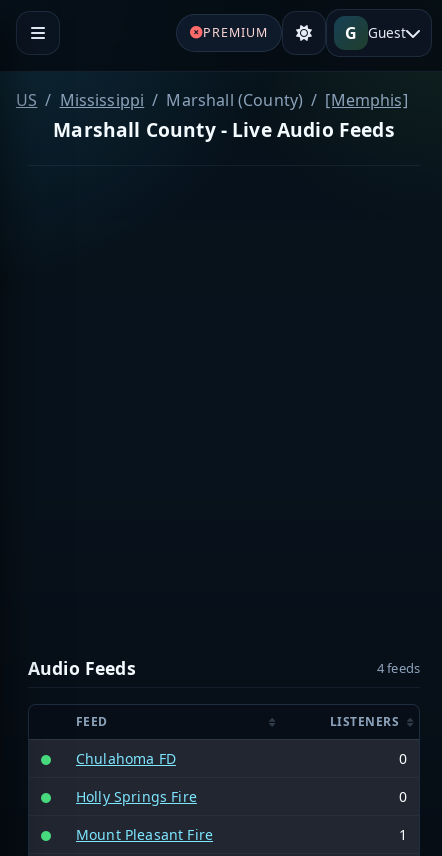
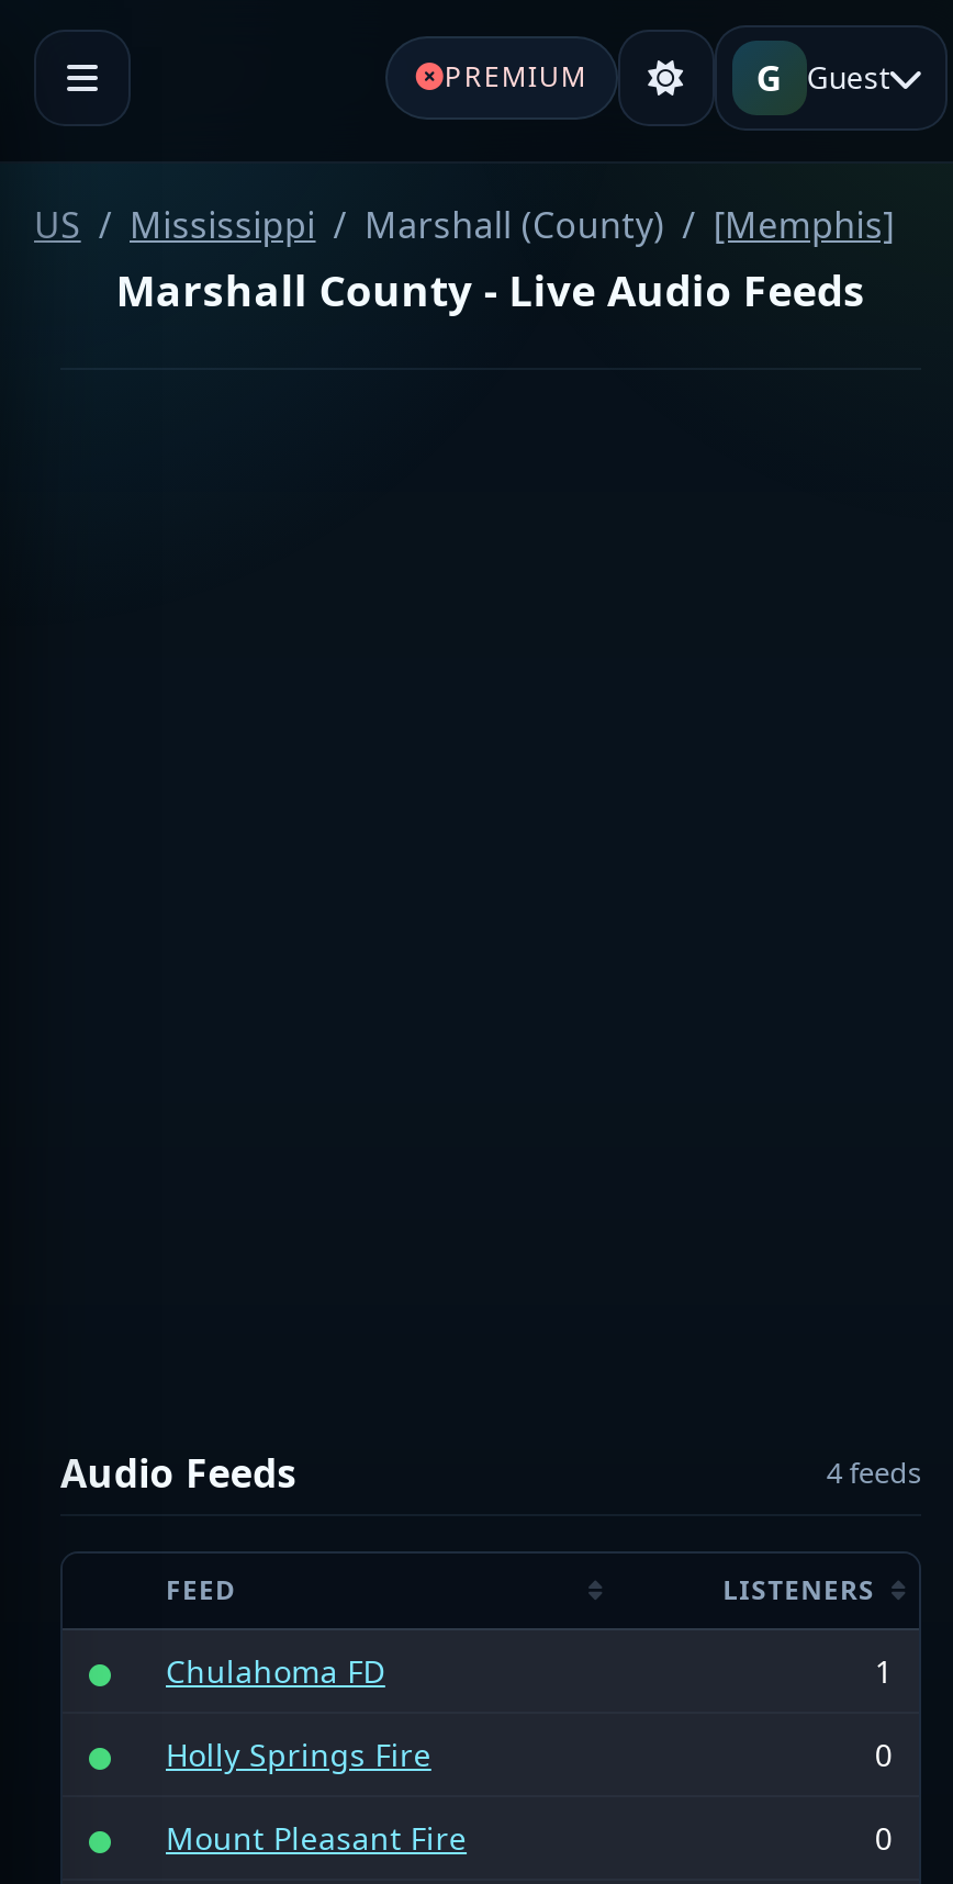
[399,749,407,768] 0 -> [875,1650,893,1692] 1
[399,825,407,844] 1 -> [875,1817,893,1859] 0

